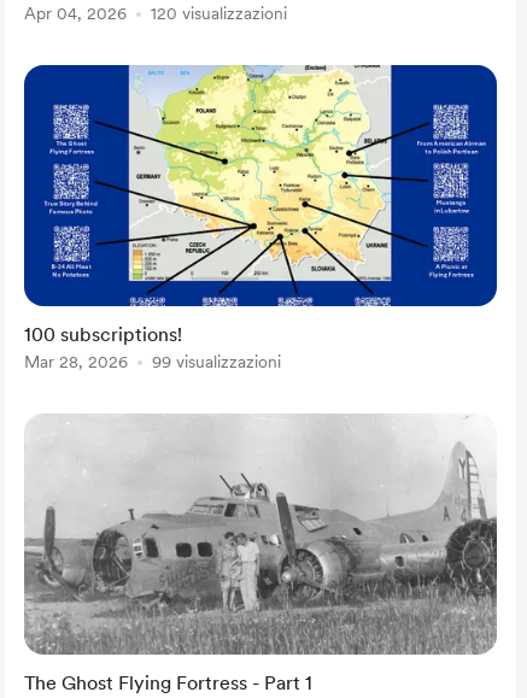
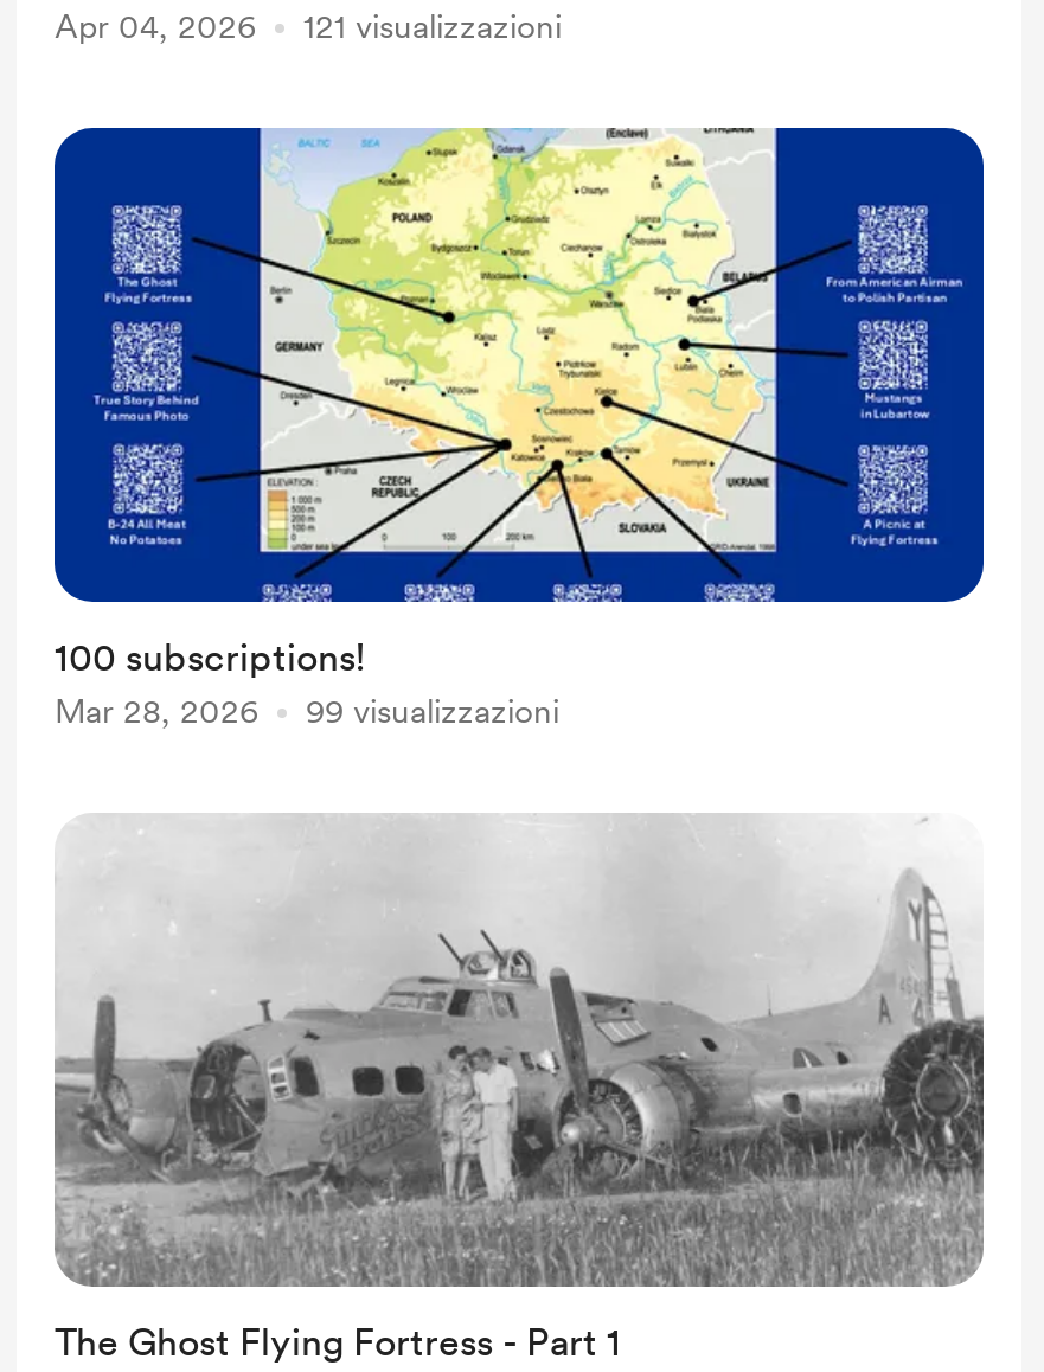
[151,4,287,23] 120 visualizzazioni -> [303,7,562,45] 121 visualizzazioni

